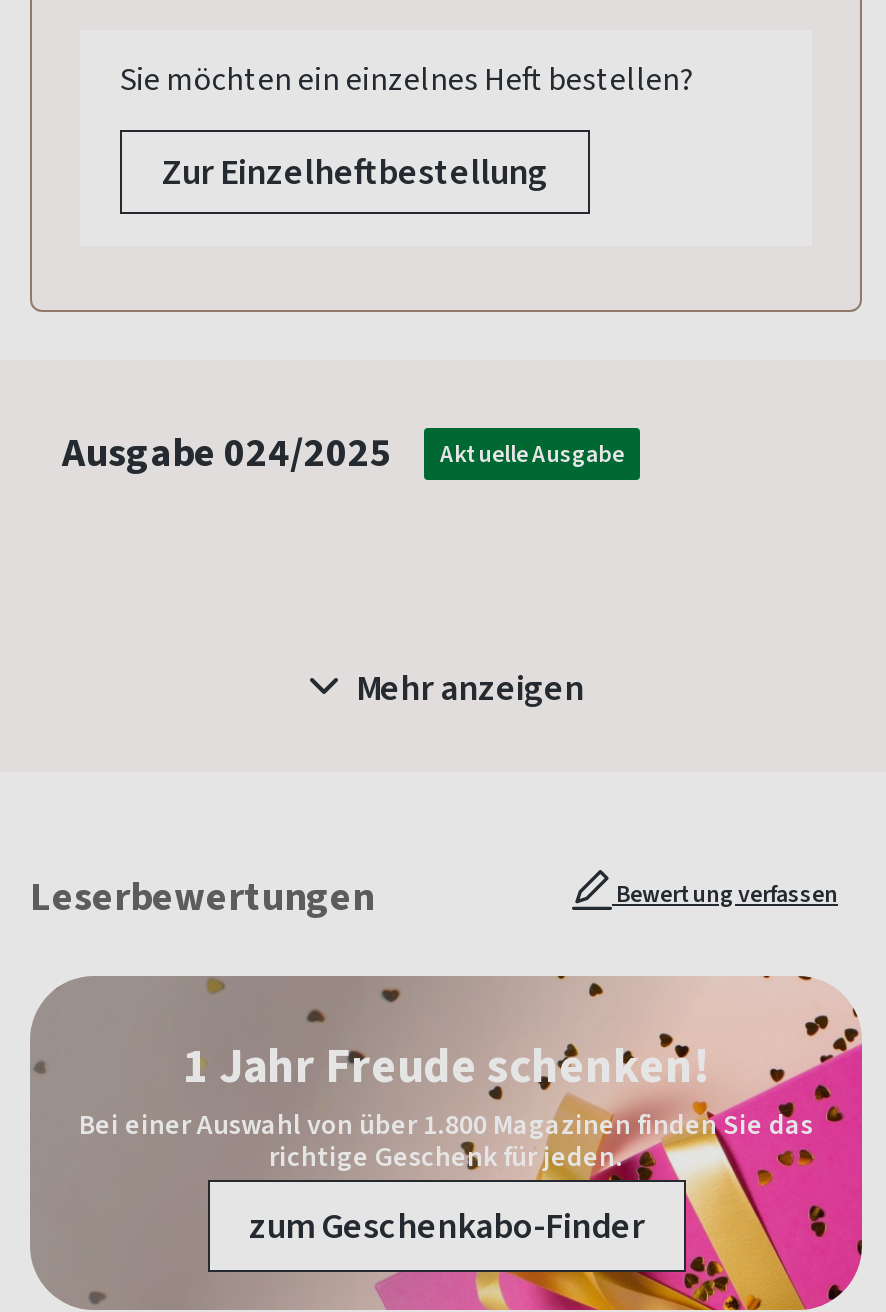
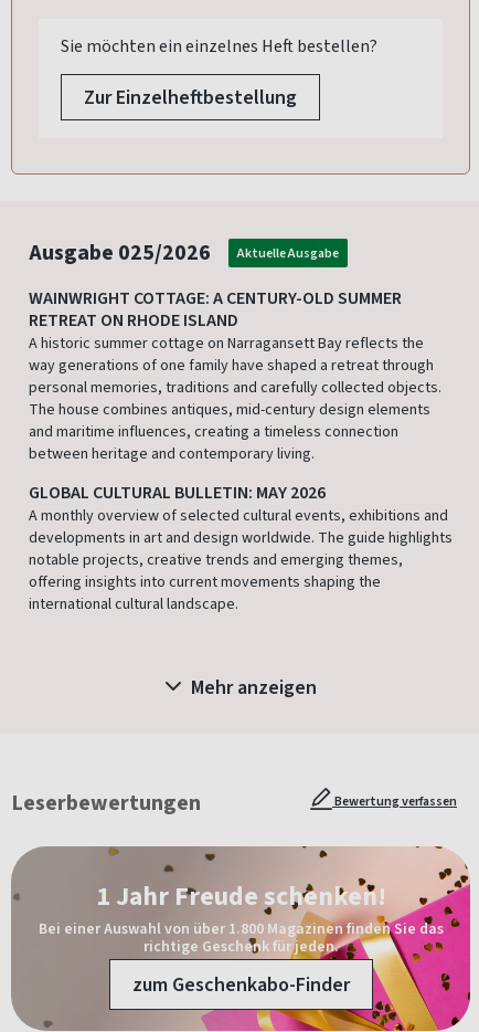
[62,426,624,480] Ausgabe 024/2025 Aktuelle Ausgabe -> [29,237,339,267] Ausgabe 025/2026 Aktuelle Ausgabe
none -> [29,286,453,614] WAINWRIGHT COTTAGE: A CENTURY-OLD SUMMER | RETREAT ON RHODE ISLAND | A historic summer cottage on Narragansett Bay reflects the | way generations of one family have shaped a retreat through | personal memories, traditions and carefully collected objects. | The house combines antiques, mid-century design elements | and maritime influences, creating a timeless connection | between heritage and contemporary living. | GLOBAL CULTURAL BULLETIN: MAY 2026 | A monthly overview of selected cultural events, exhibitions and | developments in art and design worldwide. The guide highlights | notable projects, creative trends and emerging themes, | offering insights into current movements shaping the | international cultural landscape.

